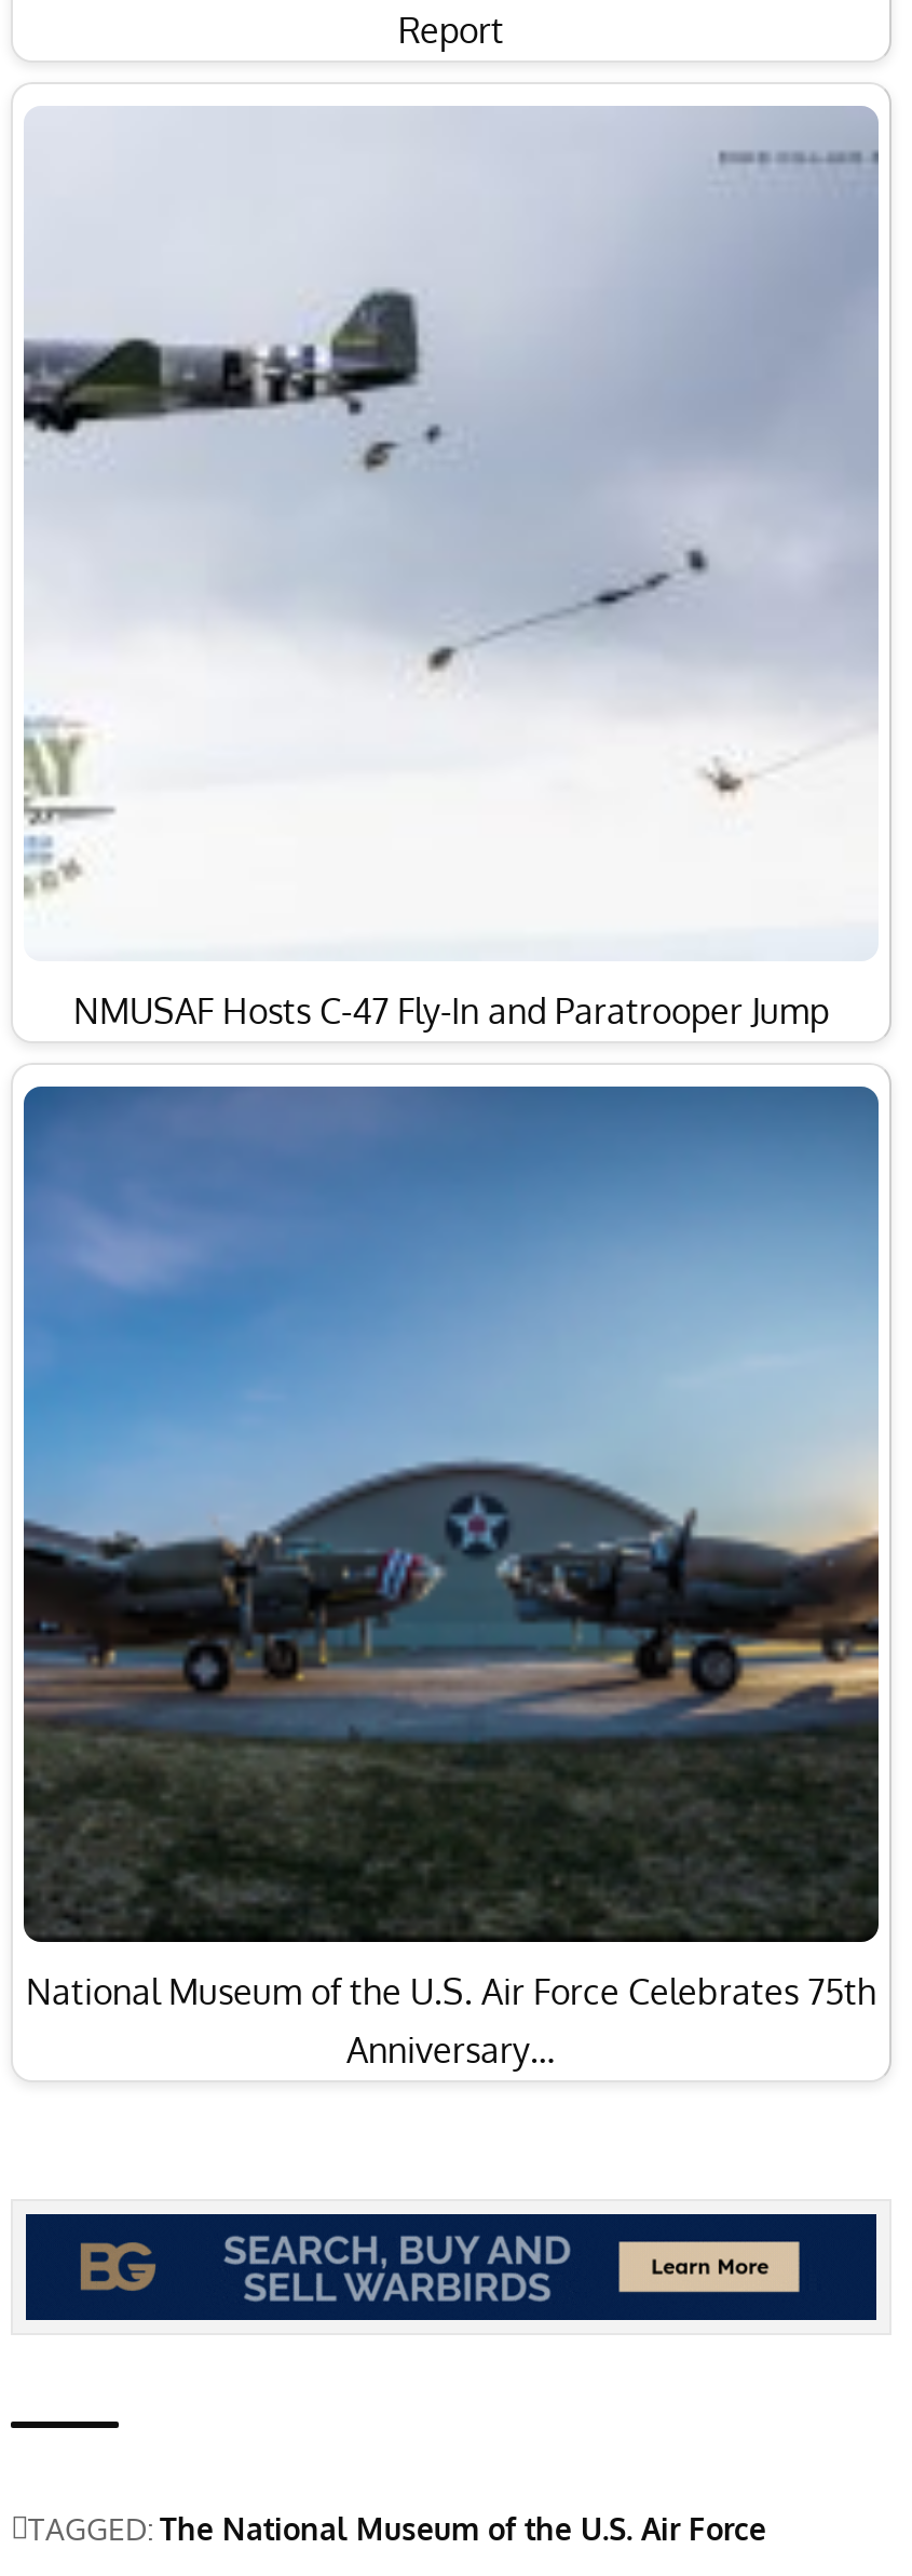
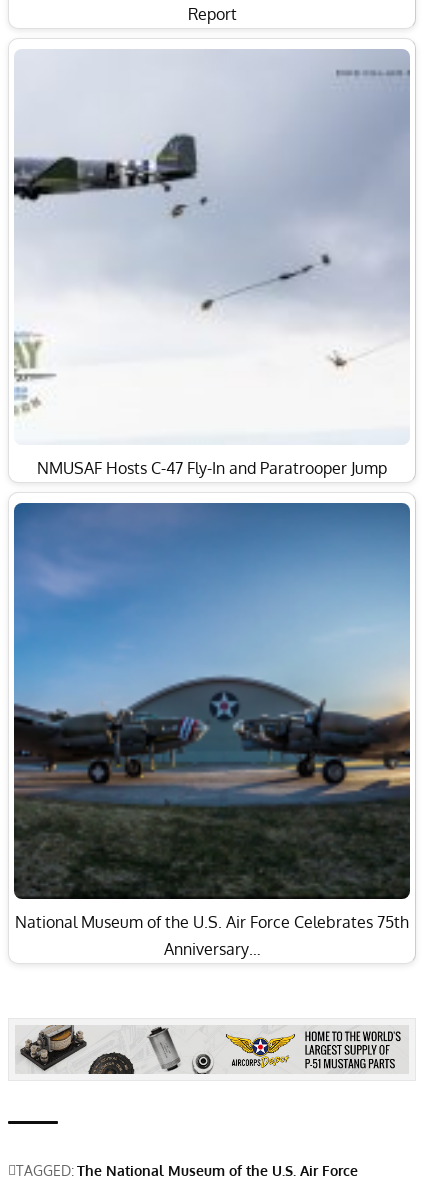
[24,2212,879,2322] [image] -> [15,1025,409,1075] [image]

